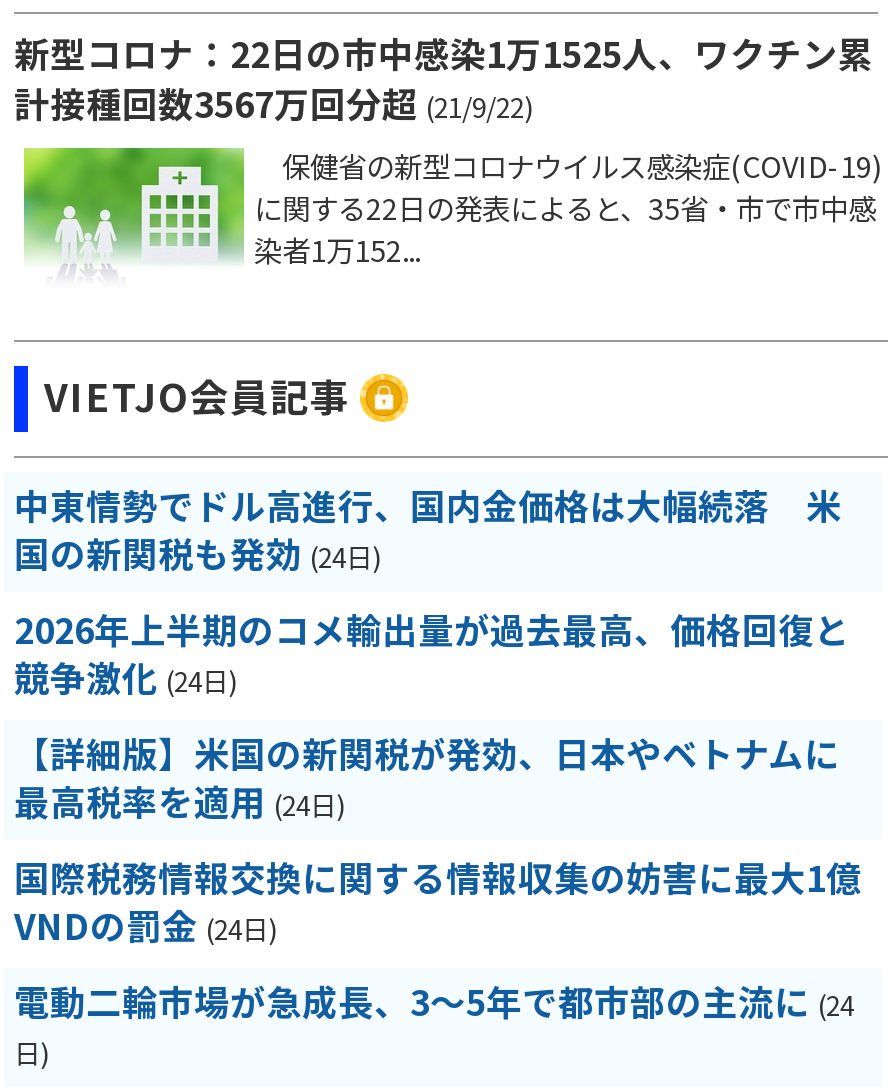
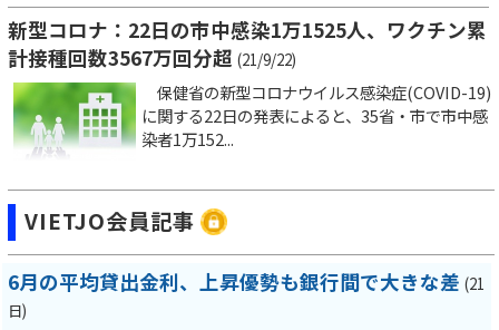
[14,479,862,1025] 中東情勢でドル高進行、国内金価格は大幅続落 米 | 国の新関税も発効 (24日) | 2026年上半期のコメ輸出量が過去最高、価格回復と | 競争激化 (24日) | 【詳細版】米国の新関税が発効、日本やベトナムに | 最高税率を適用 (24日) | 国際税務情報交換に関する情報収集の妨害に最大1億 | VNDの罰金 (24日) | 電動二輪市場が急成長、3～5年で都市部の主流に (24 -> [8,267,485,295] 6月の平均貸出金利、上昇優勢も銀行間で大きな差 (21

